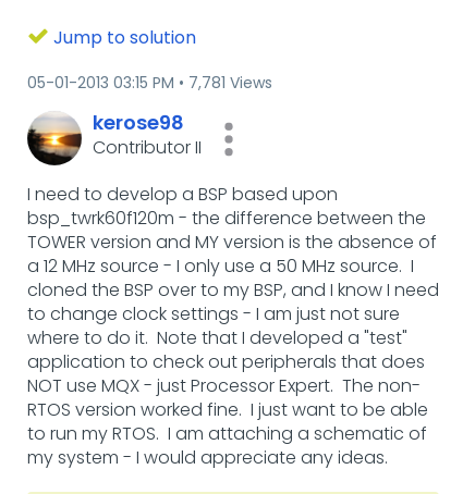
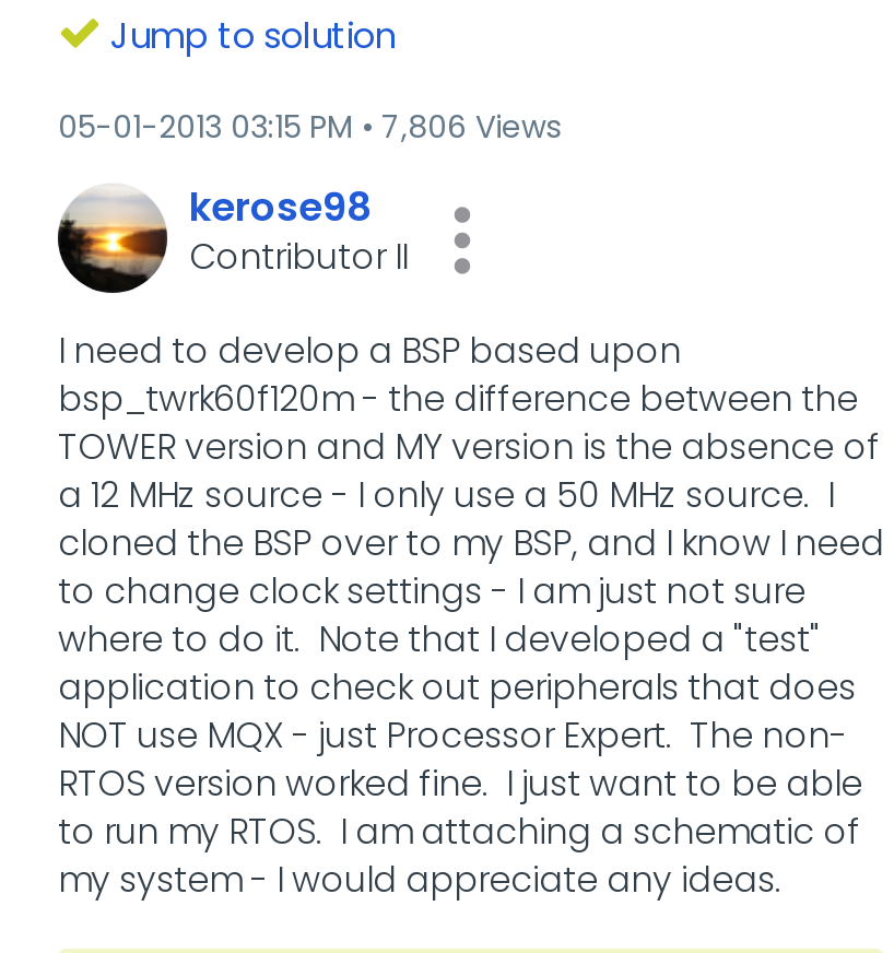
[27,72,272,94] 05-01-2013 03:15 PM 7,781 Views -> [58,105,561,149] 05-01-2013 03:15 PM 7,806 Views

